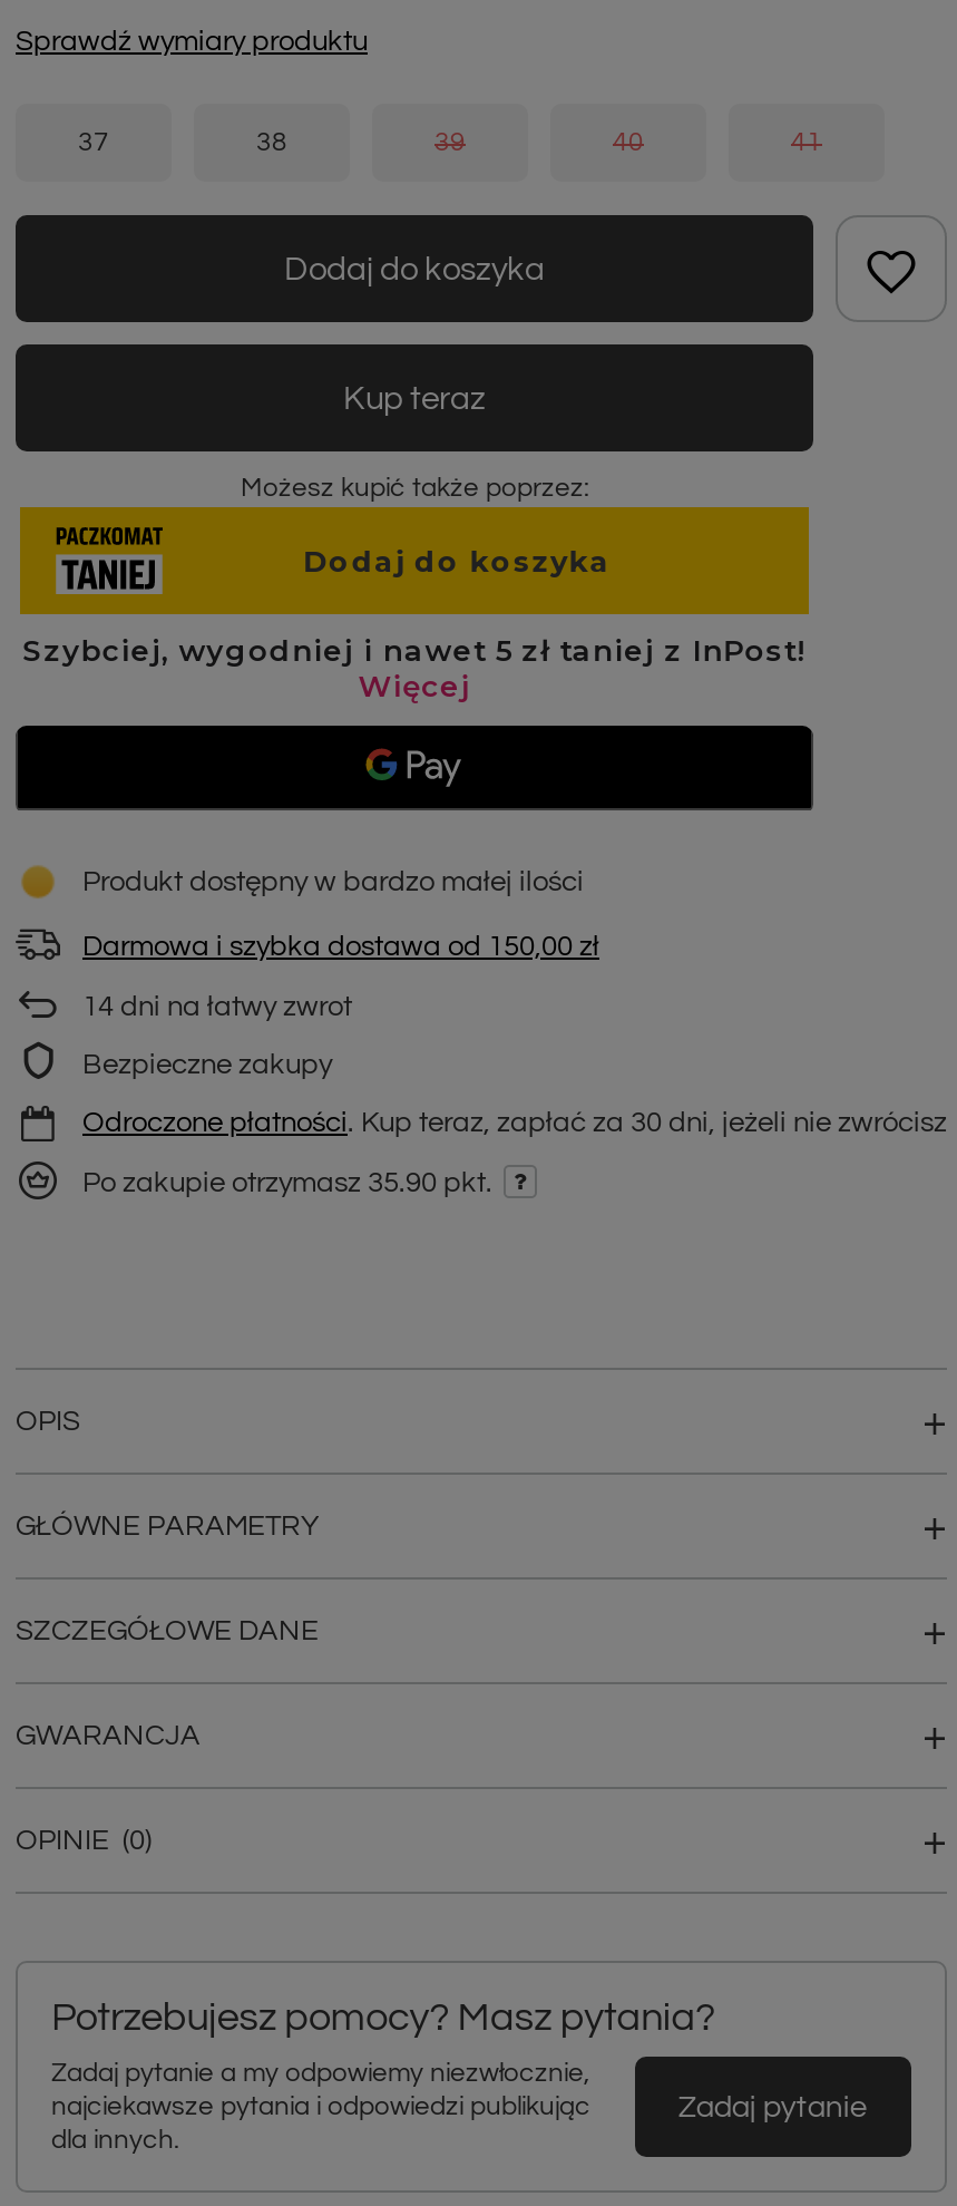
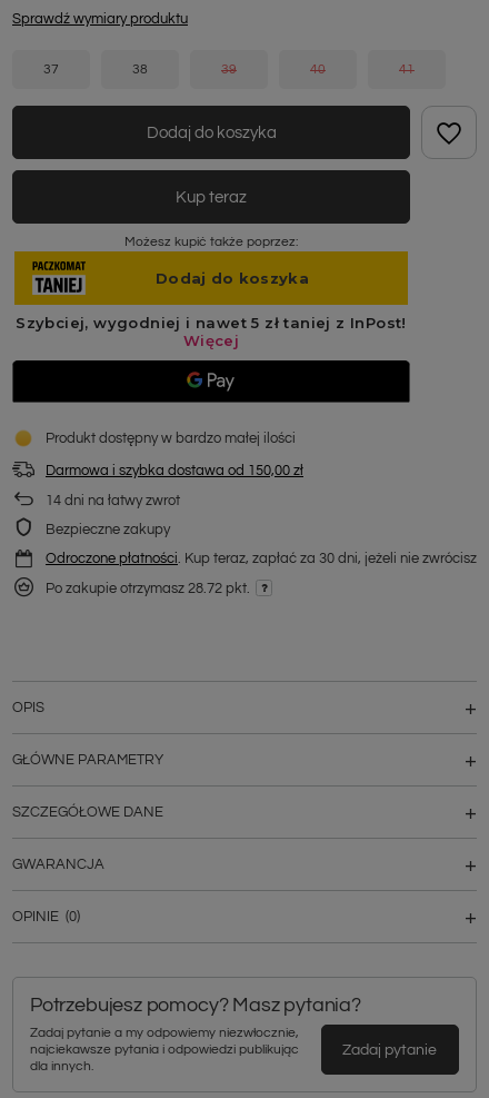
[82,1167,492,1198] Po zakupie otrzymasz 35.90 pkt. -> [46,580,250,596] Po zakupie otrzymasz 28.72 pkt.

